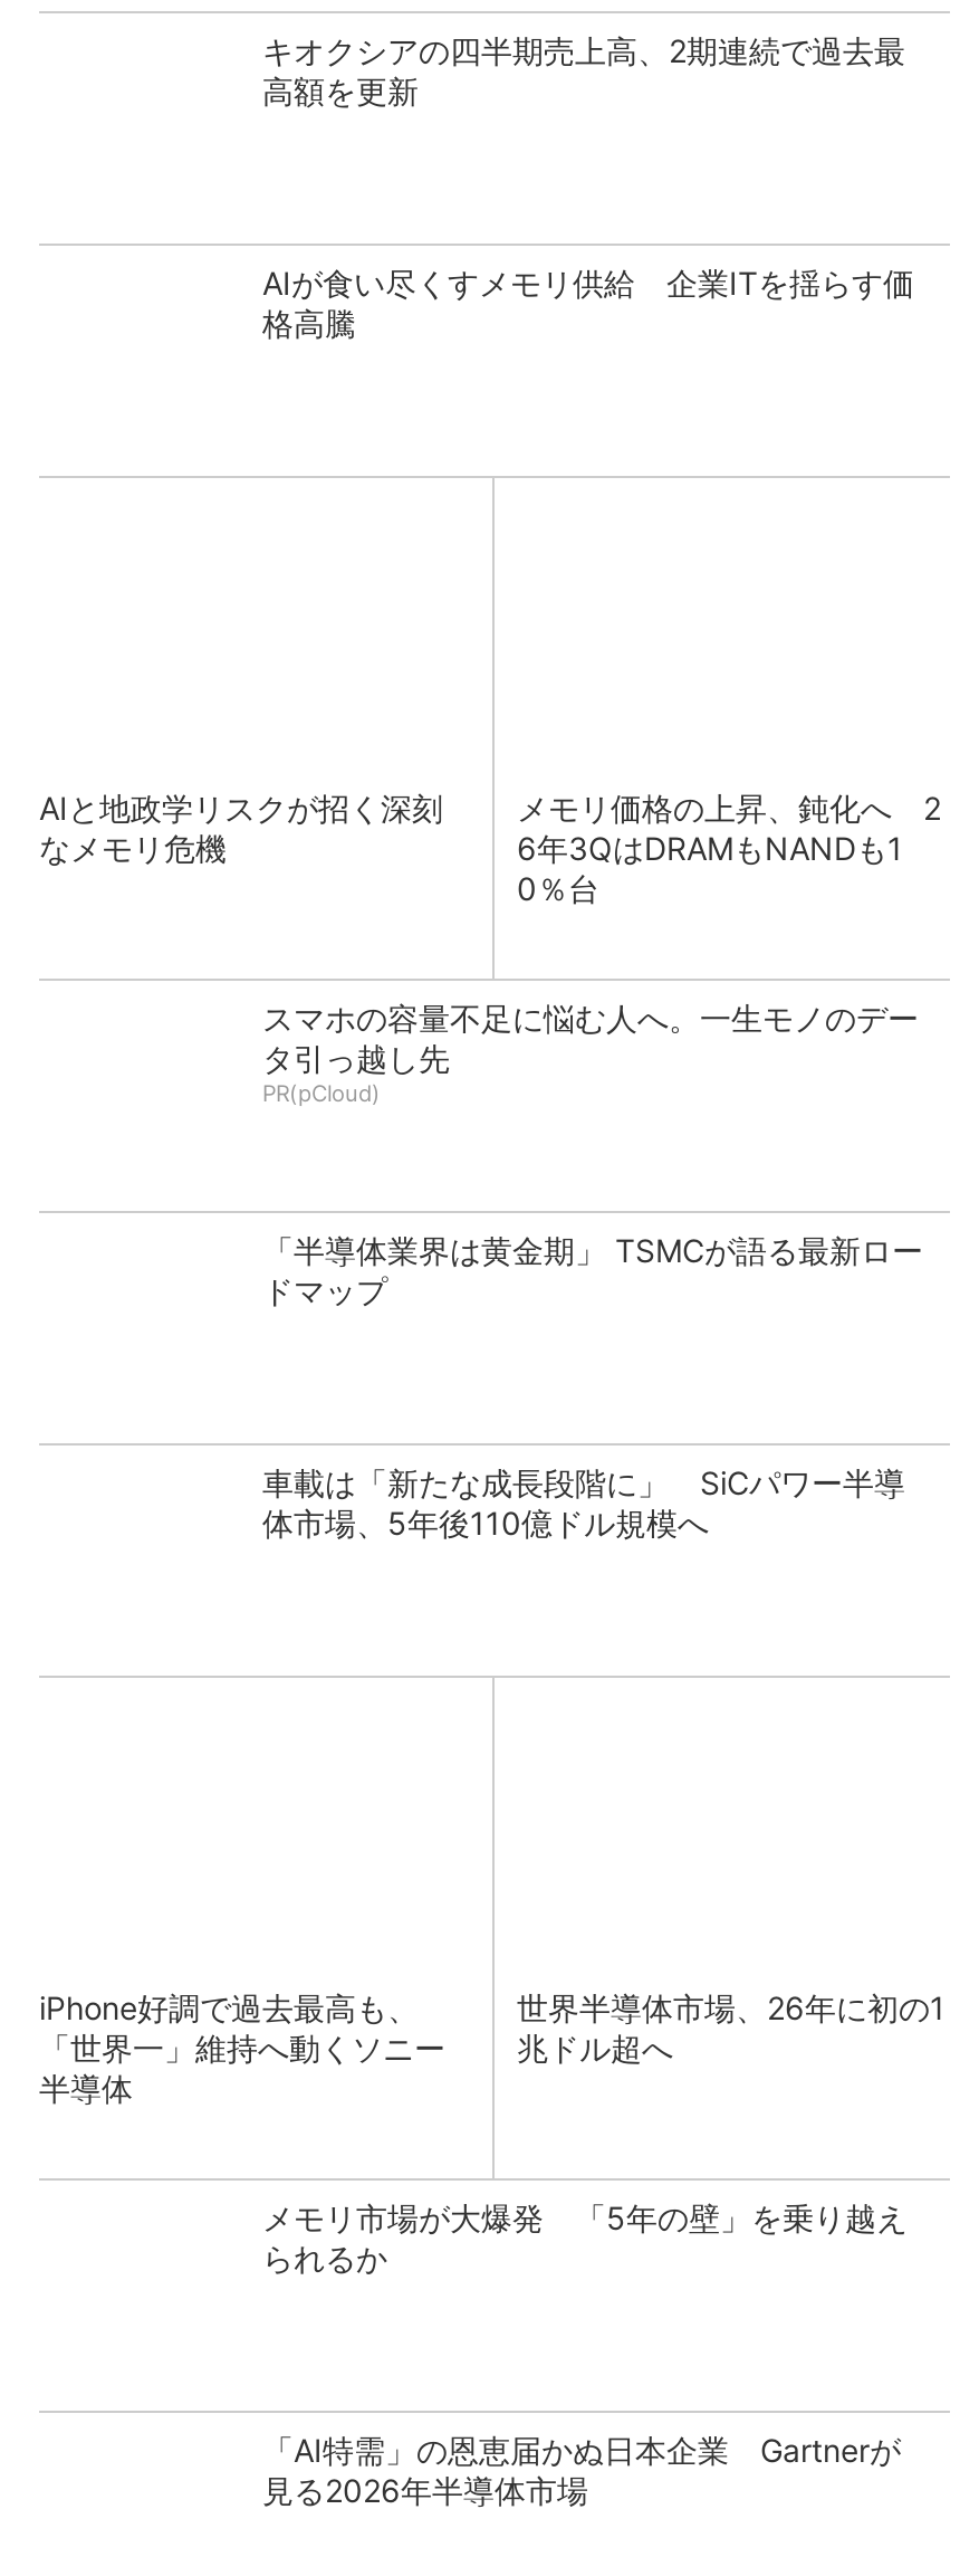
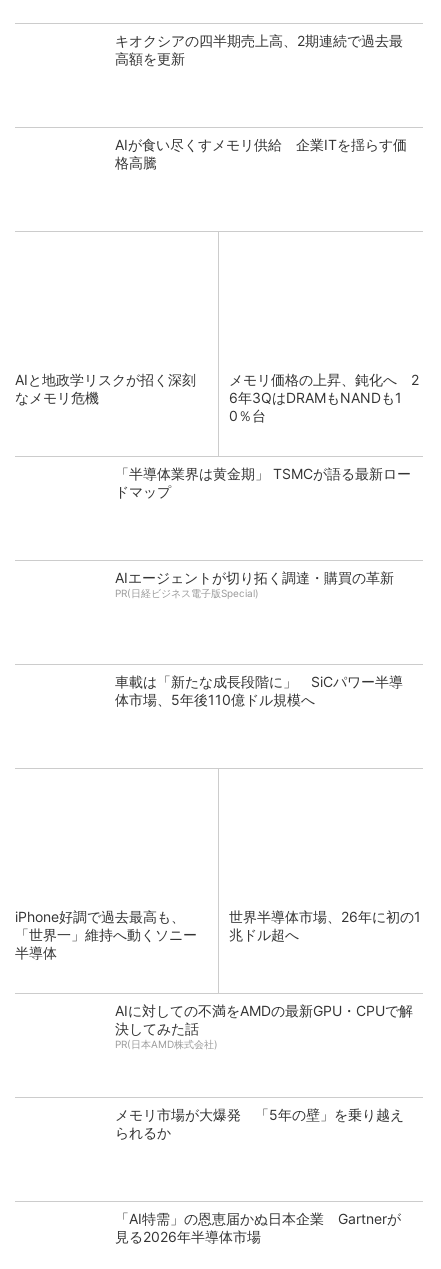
[262,999,919,1106] スマホの容量不足に悩む人へ。一生モノのデー | タ引っ越し先 | PR(pCloud) -> none
moved [262,1231,923,1309] -> [115,465,411,500]: 「半導体業界は黄金期」 TSMCが語る最新ロー | ドマップ
none -> [115,569,394,599] AIエージェントが切り拓く調達・購買の革新 | PR(日経ビジネス電子版Special)
none -> [115,1002,413,1050] AIに対しての不満をAMDの最新GPU・CPUで解 | 決してみた話 | PR(日本AMD株式会社)

